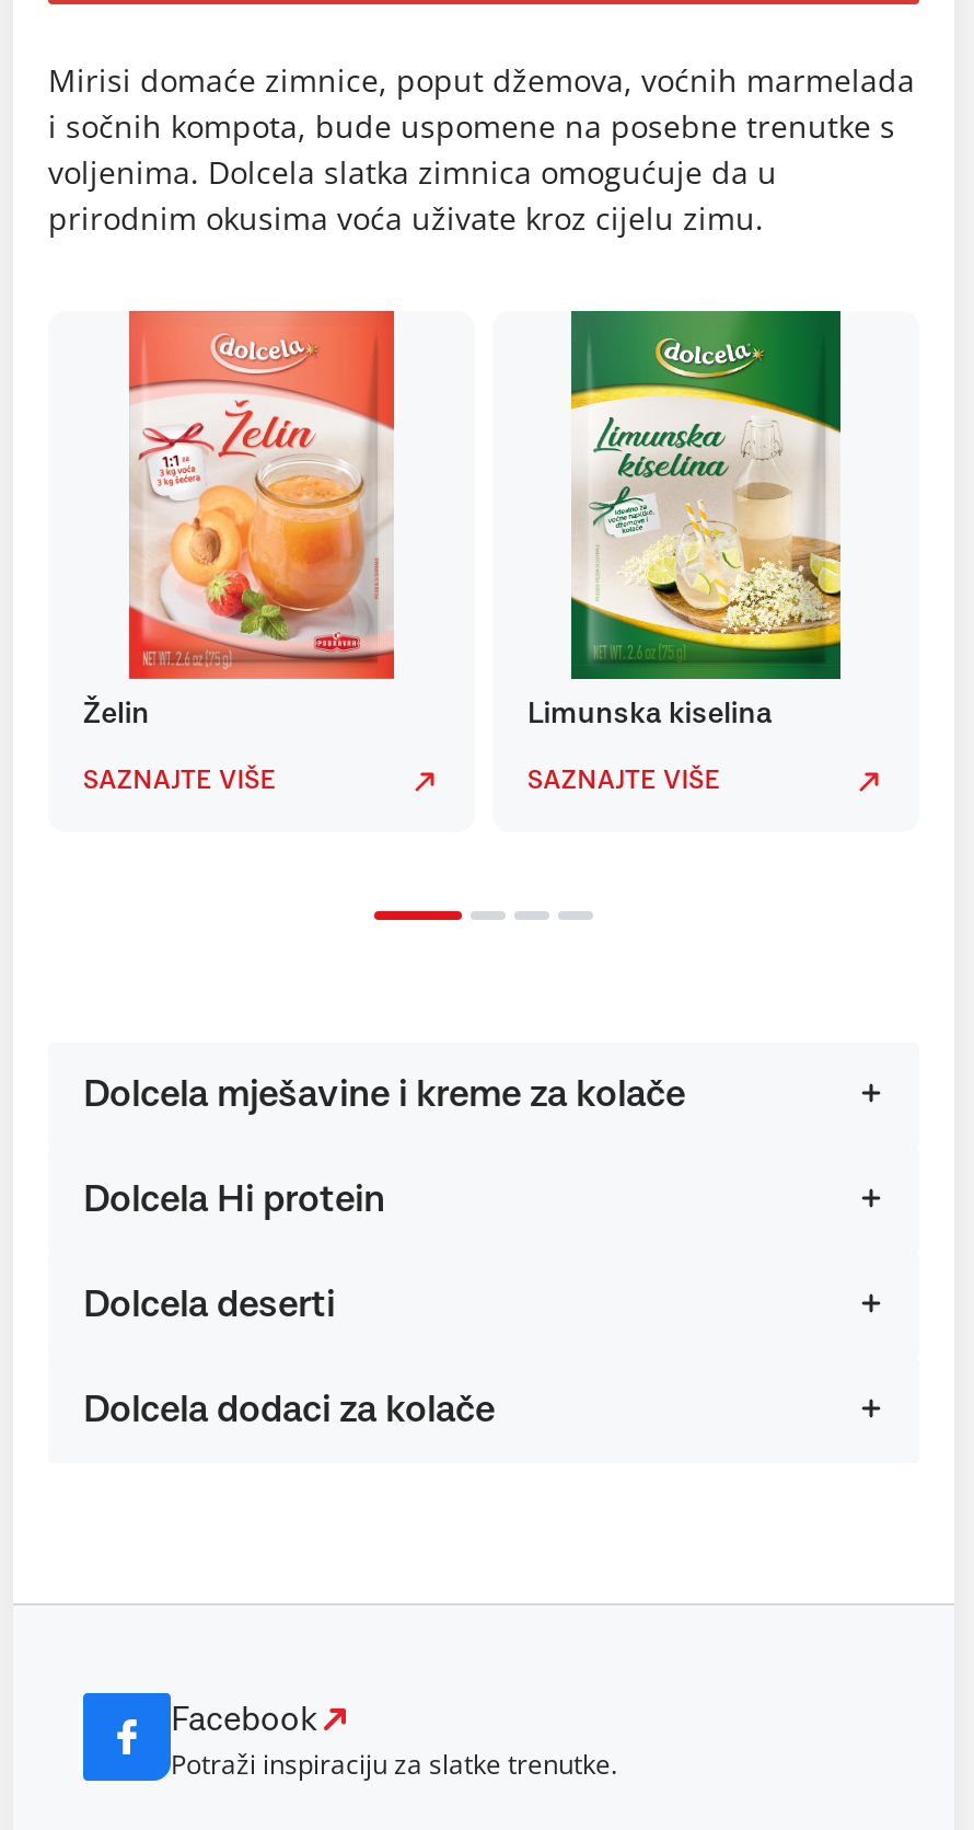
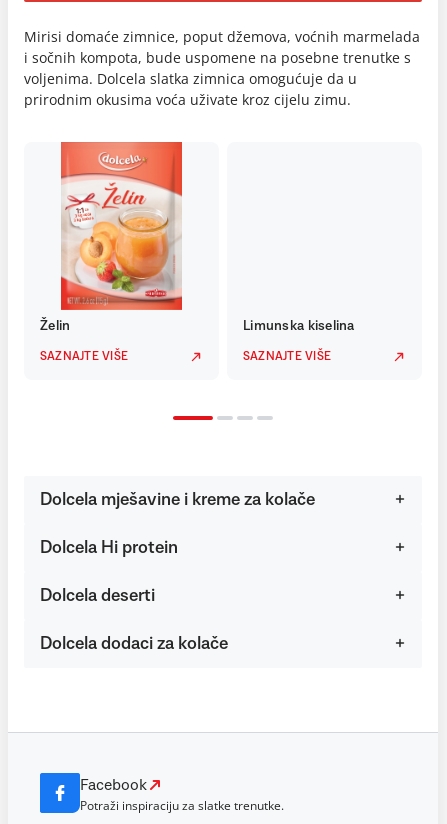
[569,309,843,681] [image] -> none

